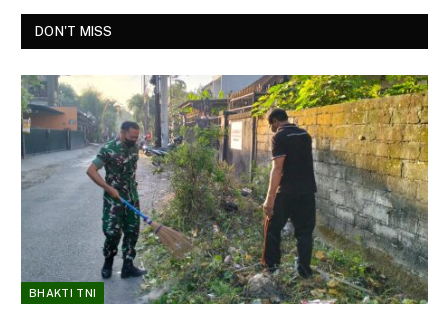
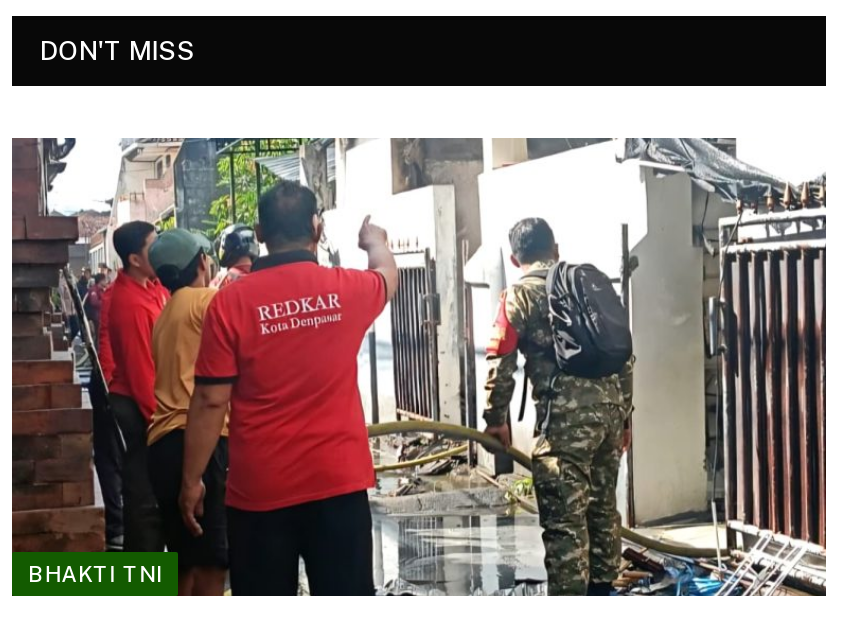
[20,74,429,305] [image] -> [10,136,828,598] [image]

